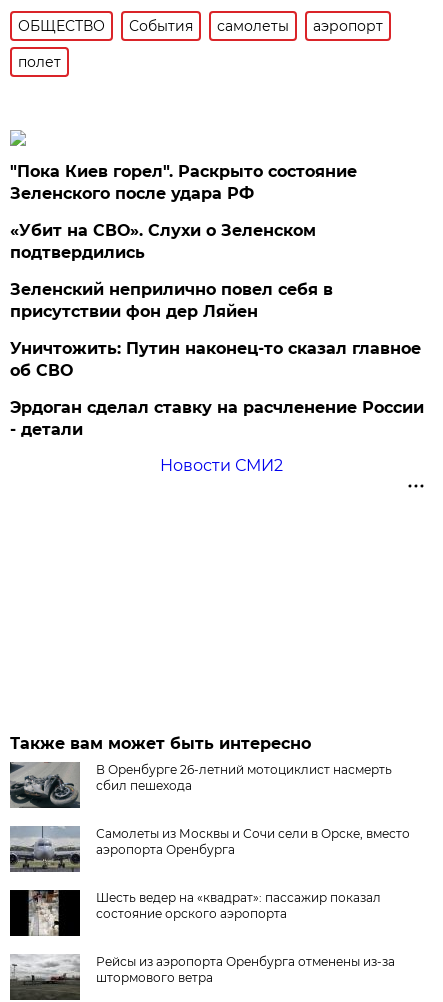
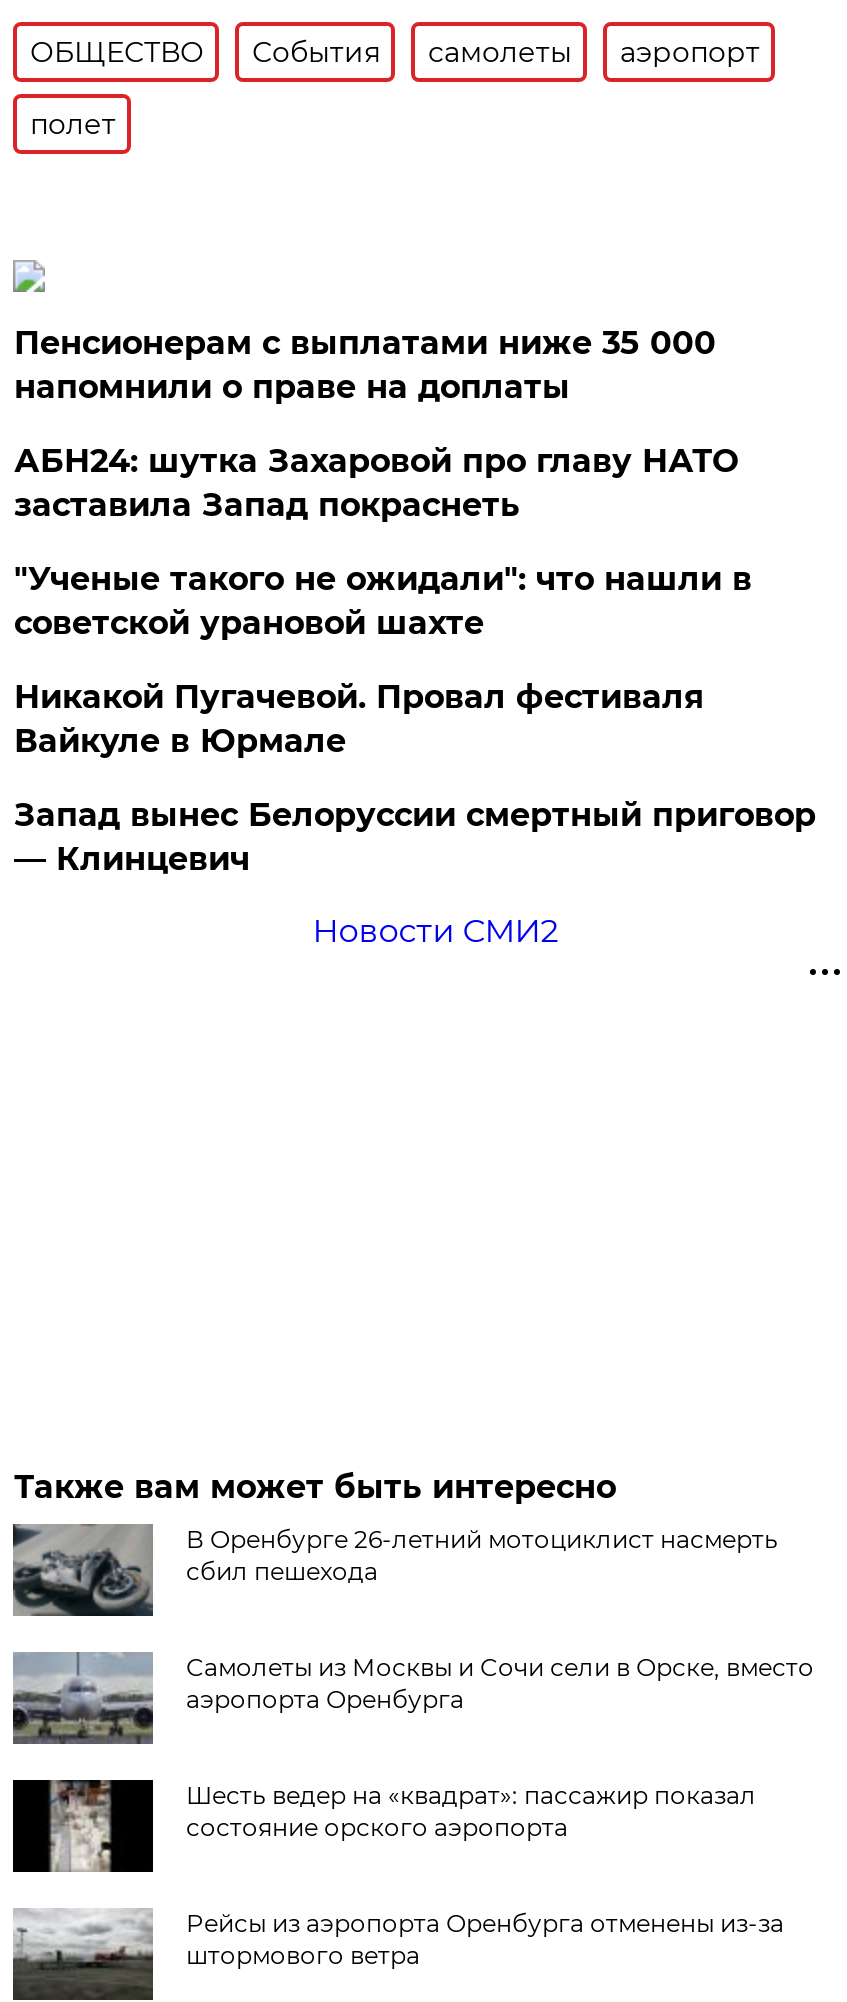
[10,162,357,203] "Пока Киев горел". Раскрыто состояние | Зеленского после удара РФ -> [14,324,716,406] Пенсионерам с выплатами ниже 35 000 | напомнили о праве на доплаты
[10,221,316,262] «Убит на СВО». Слухи о Зеленском | подтвердились -> [14,442,738,524] АБН24: шутка Захаровой про главу НАТО | заставила Запад покраснеть
[10,280,333,321] Зеленский неприлично повел cебя в | присутствии фон дер Ляйен -> [14,560,752,642] "Ученые такого не ожидали": что нашли в | советской урановой шахте
[10,339,421,380] Уничтожить: Путин наконец-то сказал главное | об СВО -> [14,678,704,760] Никакой Пугачевой. Провал фестиваля | Вайкуле в Юрмале
[10,398,424,439] Эрдоган сделал ставку на расчленение России | - детали -> [14,796,816,878] Запад вынес Белоруссии смертный приговор | — Клинцевич

